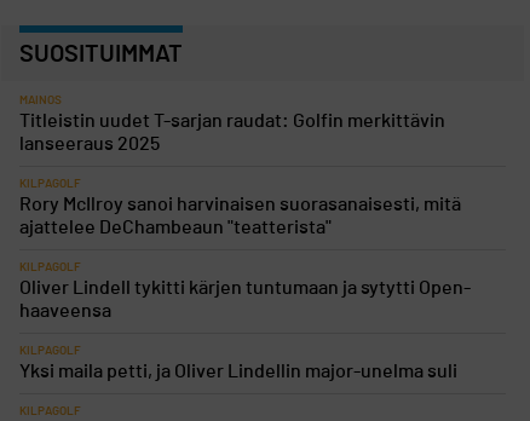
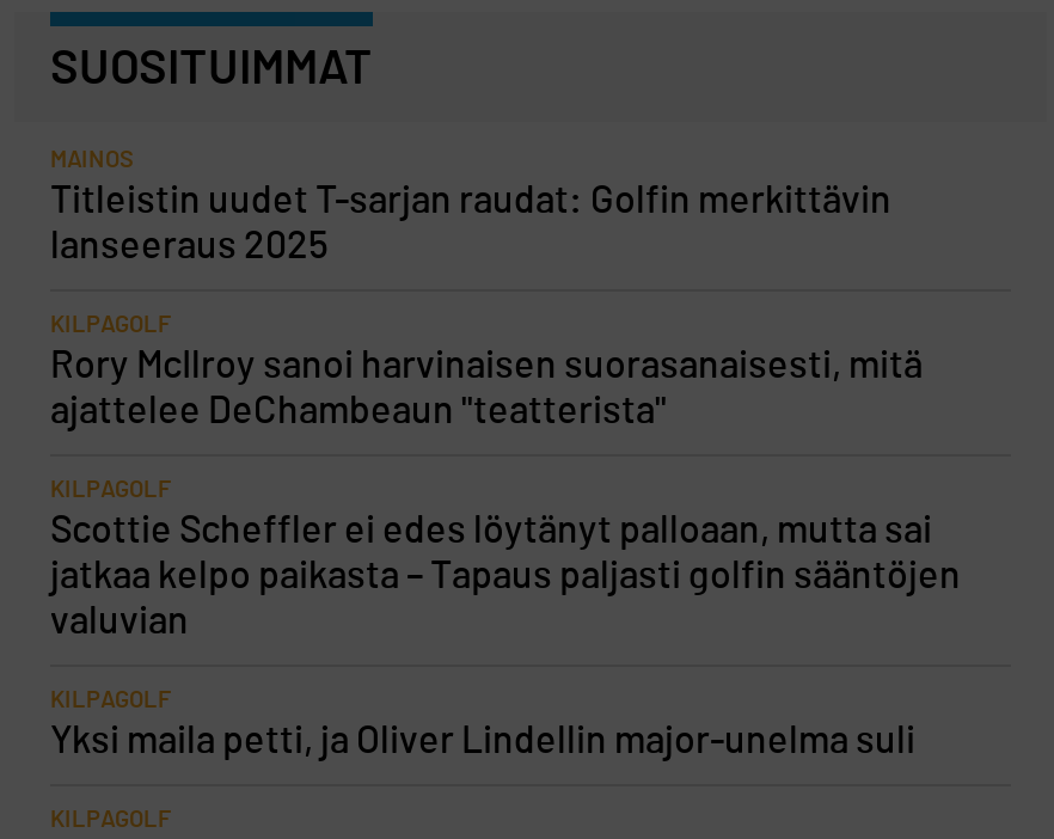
[19,279,471,321] Oliver Lindell tykitti kärjen tuntumaan ja sytytti Open- | haaveensa -> [50,512,961,641] Scottie Scheffler ei edes löytänyt palloaan, mutta sai | jatkaa kelpo paikasta – Tapaus paljasti golfin sääntöjen | valuvian

